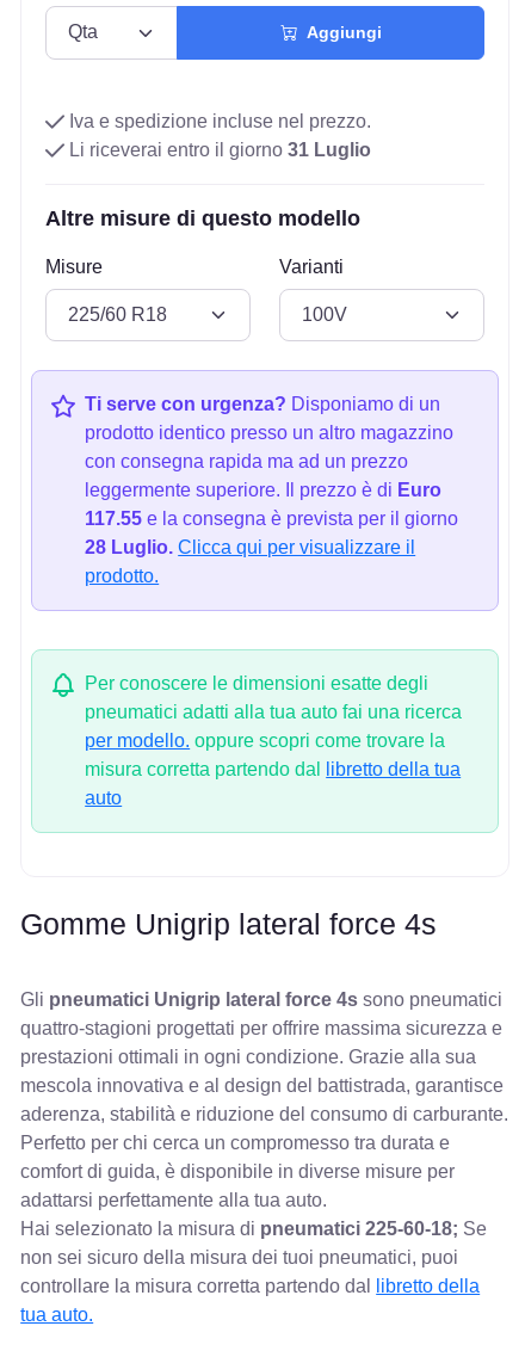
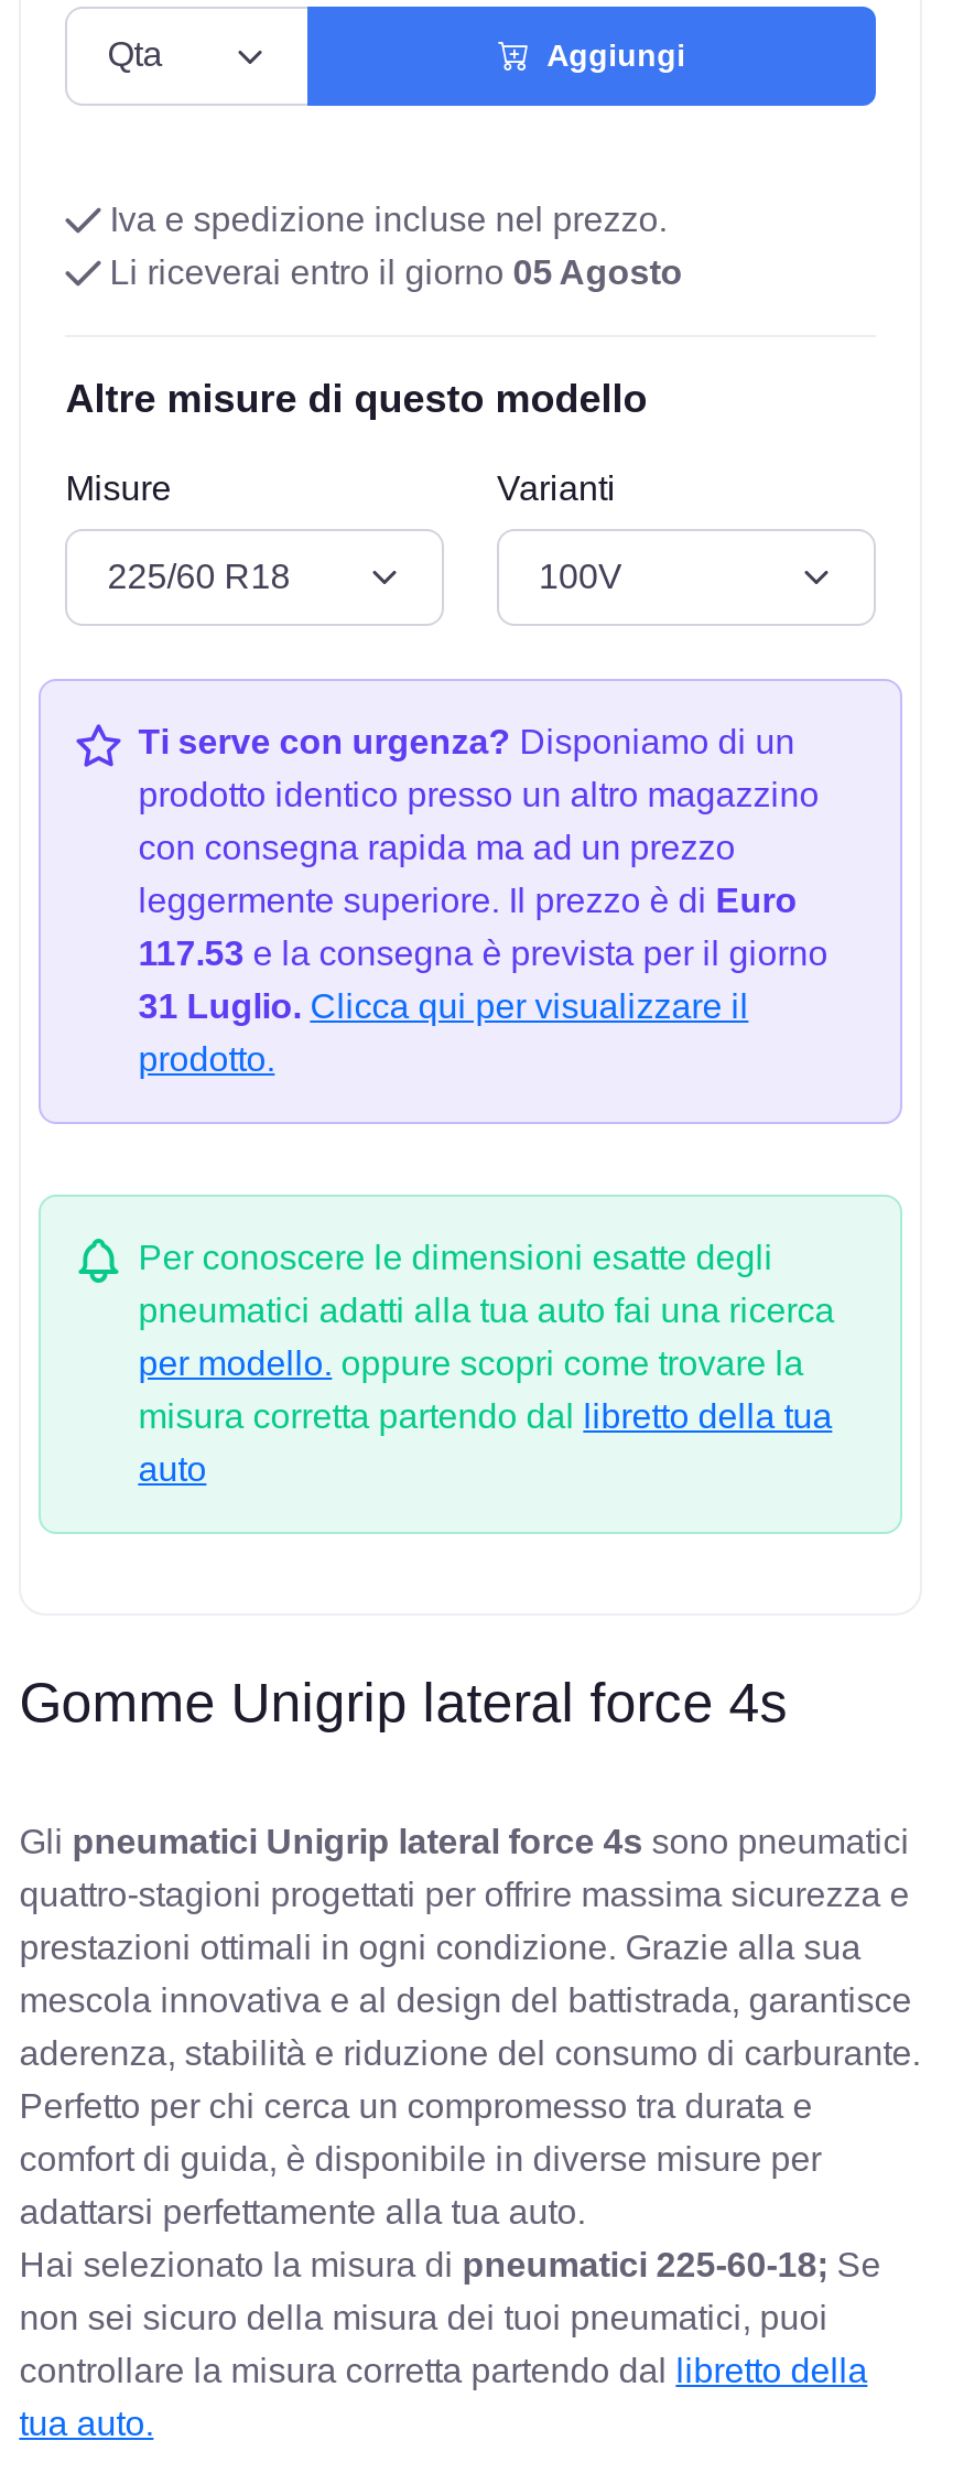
[65,139,371,159] Li riceverai entro il giorno 31 Luglio -> [101,253,682,290] Li riceverai entro il giorno 05 Agosto
[85,508,458,529] 117.55 e la consegna è prevista per il giorno -> [138,935,828,972] 117.53 e la consegna è prevista per il giorno
[85,537,415,557] 28 Luglio. Clicca qui per visualizzare il -> [138,987,749,1025] 31 Luglio. Clicca qui per visualizzare il

